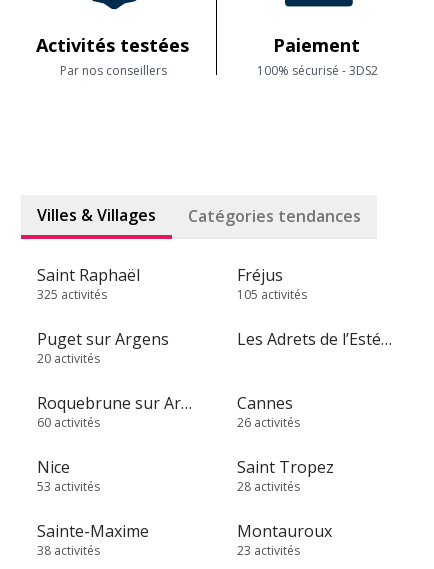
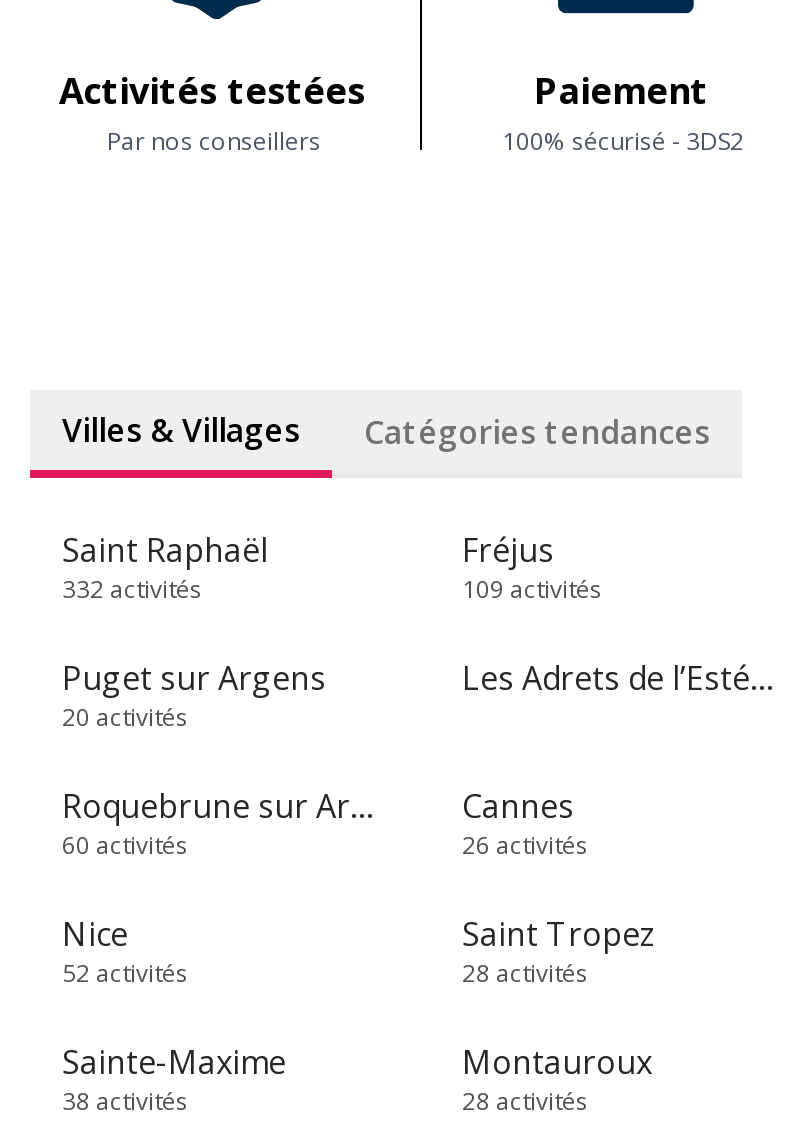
[37,286,107,303] 325 activités -> [62,572,202,606] 332 activités
[237,286,307,303] 105 activités -> [462,572,602,606] 109 activités
[37,478,100,495] 53 activités -> [62,956,188,990] 52 activités
[237,542,300,559] 23 activités -> [462,1084,588,1118] 28 activités

